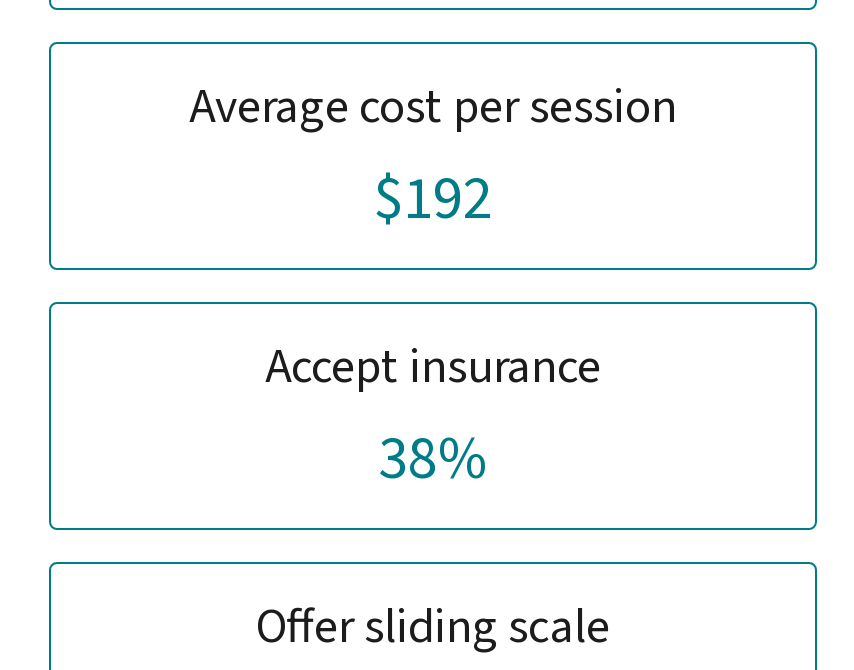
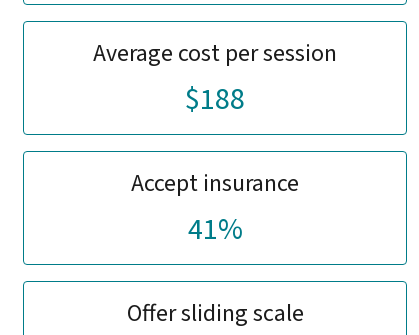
[373,156,493,242] $192 -> [185,78,245,121] $188
[378,416,488,502] 38% -> [187,208,242,251] 41%

